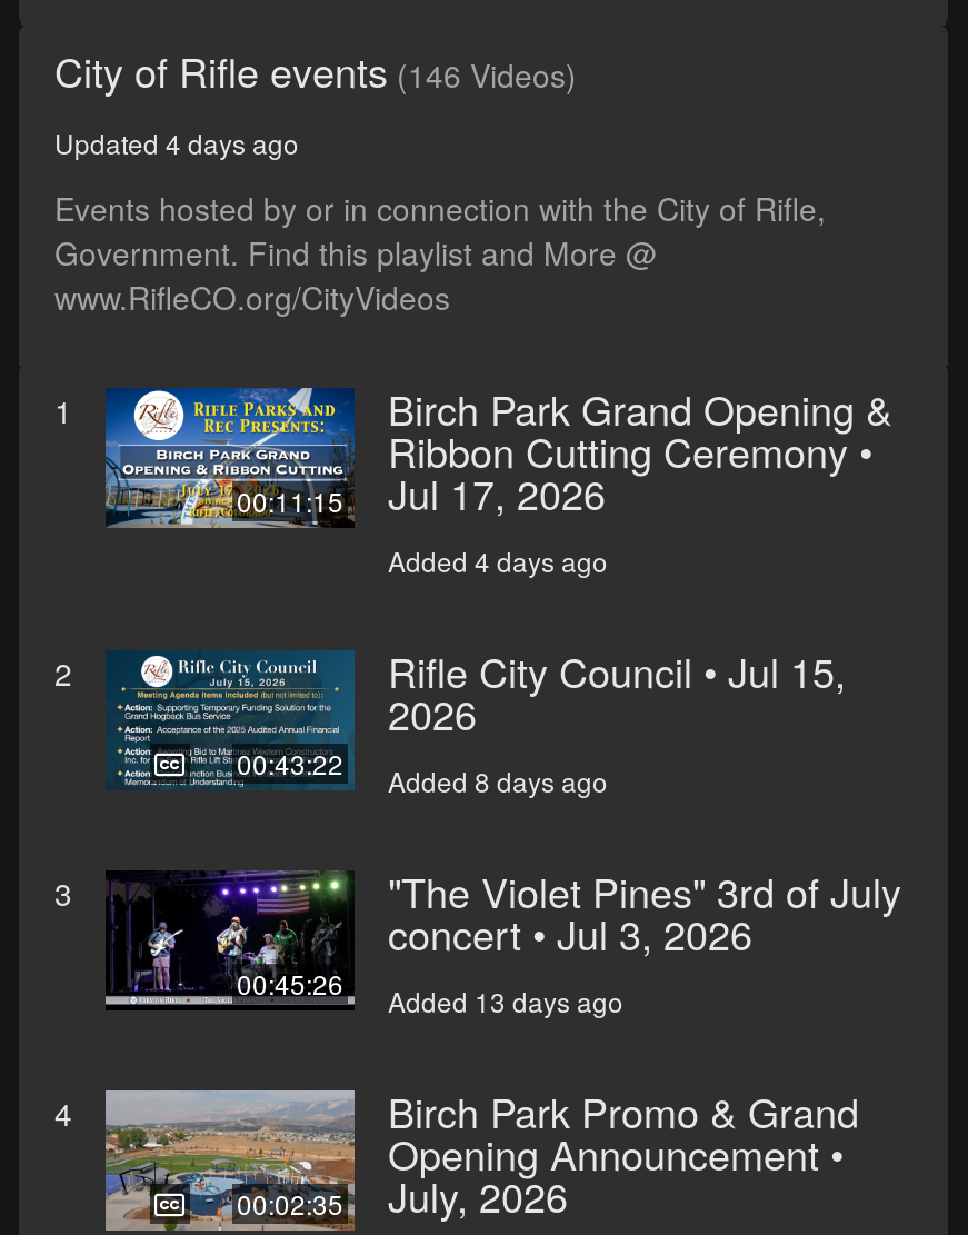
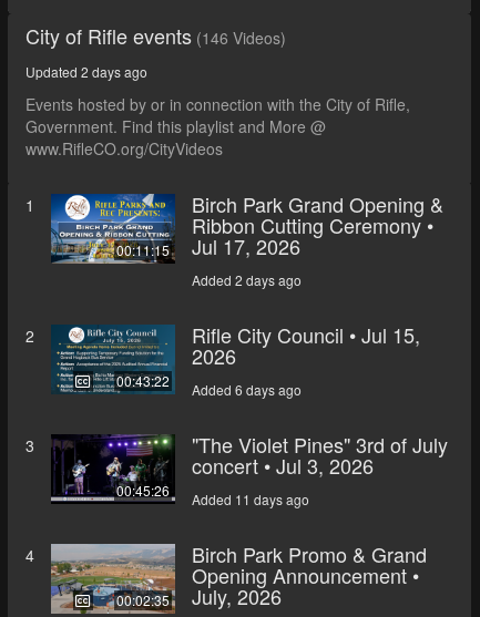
[54,124,299,161] Updated 4 days ago -> [25,62,147,81] Updated 2 days ago
[388,542,608,579] Added 4 days ago -> [192,270,302,289] Added 2 days ago
[388,762,608,799] Added 8 days ago -> [192,380,302,399] Added 6 days ago
[388,982,623,1020] Added 13 days ago -> [192,490,309,509] Added 11 days ago

